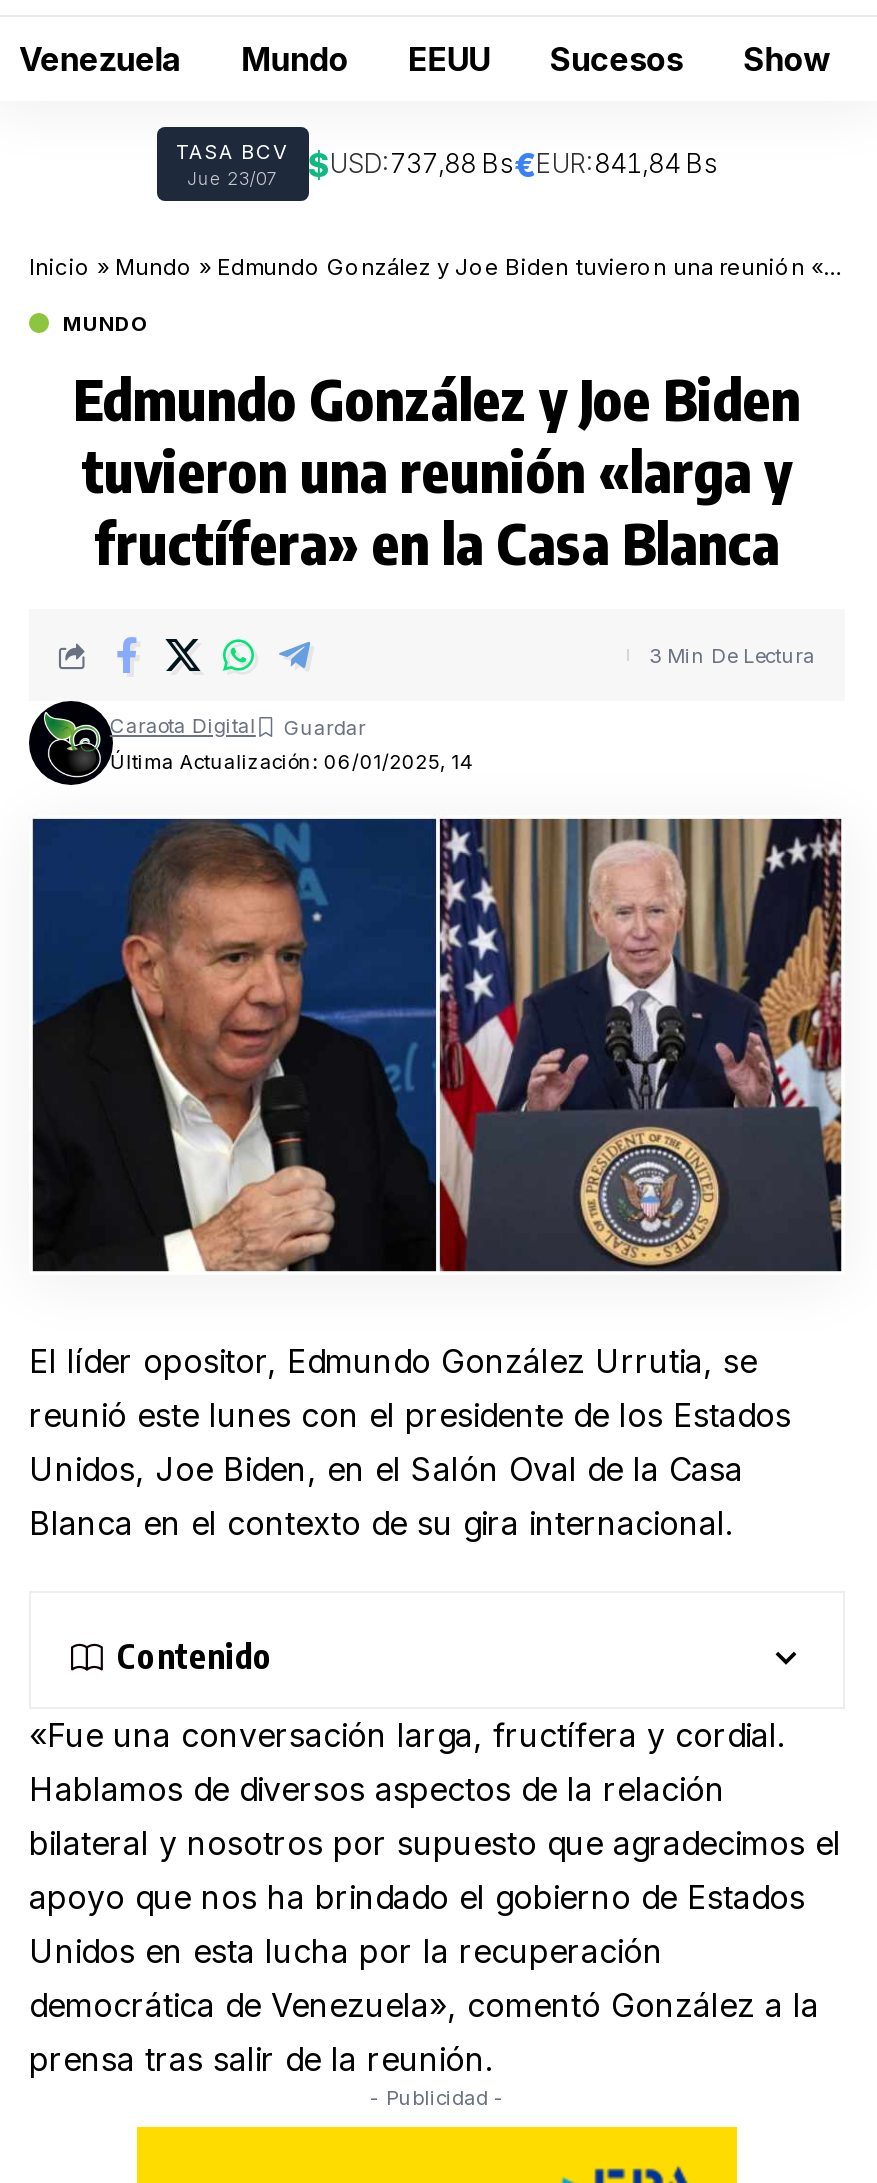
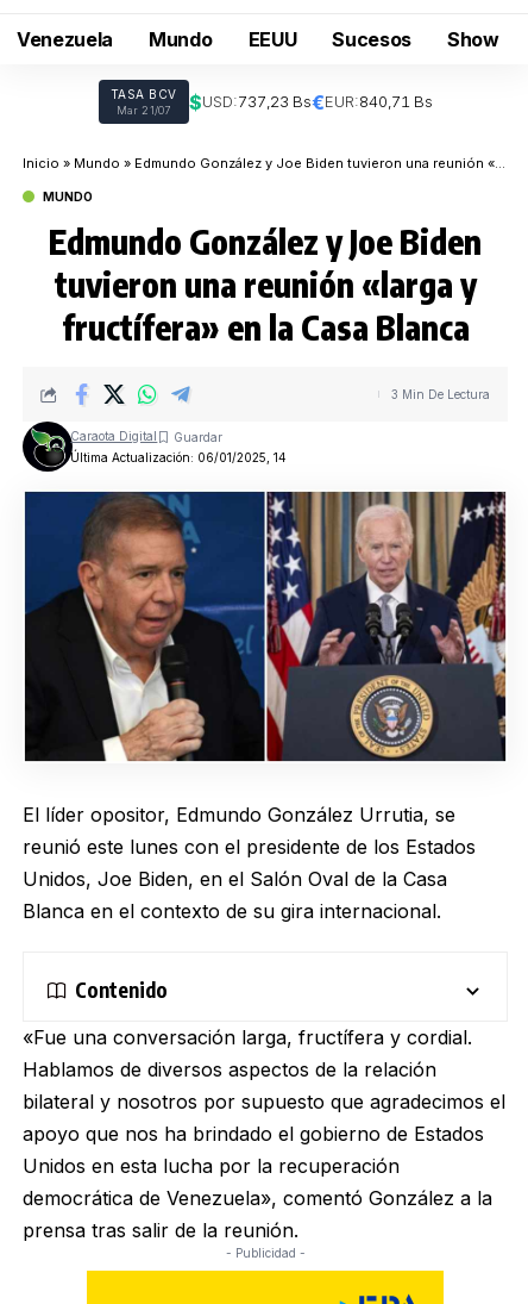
[187,144,718,189] Jue 23/07 | $USD:737,88 Bs€EUR:841,84 Bs -> [116,90,432,117] Mar 21/07 | $USD:737,23 Bs€EUR:840,71 Bs

